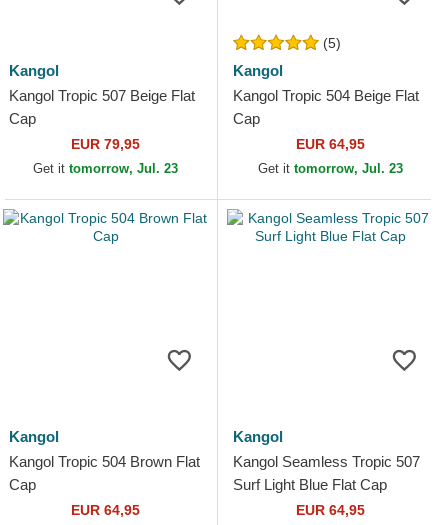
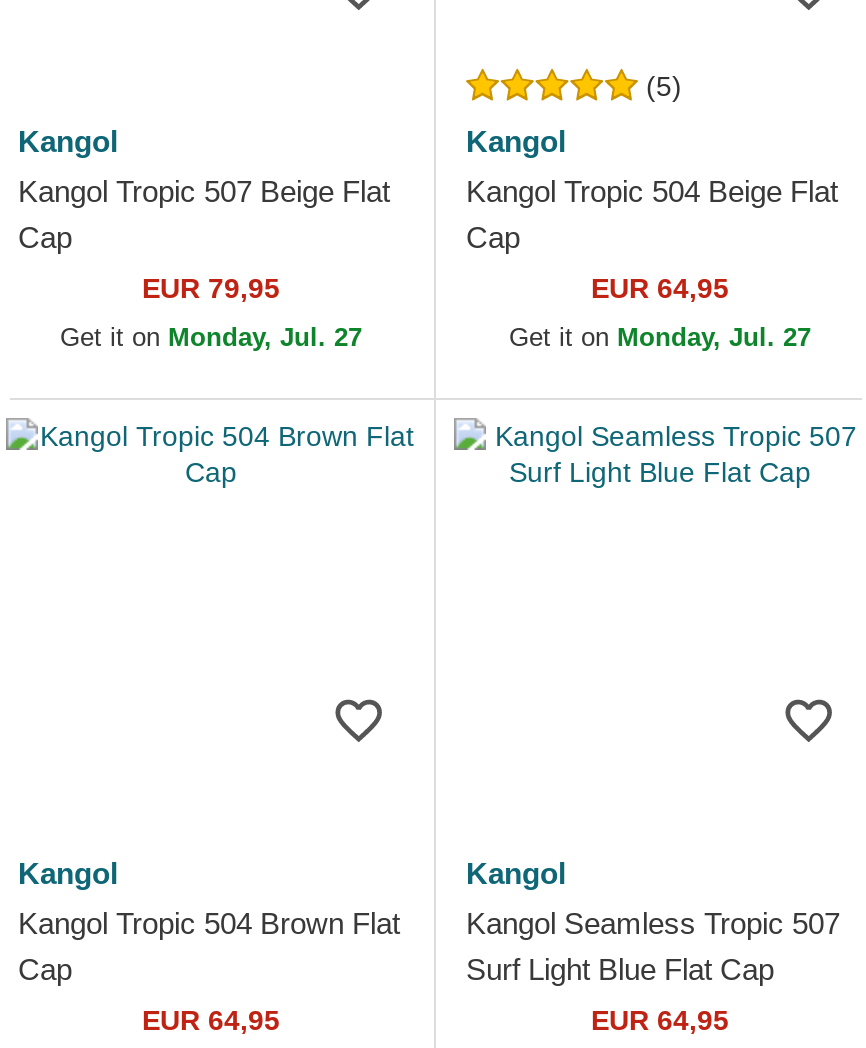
[33,161,178,176] Get it tomorrow, Jul. 23 -> [60,322,362,352] Get it on Monday, Jul. 27
[257,161,402,176] Get it tomorrow, Jul. 23 -> [509,322,811,352] Get it on Monday, Jul. 27

